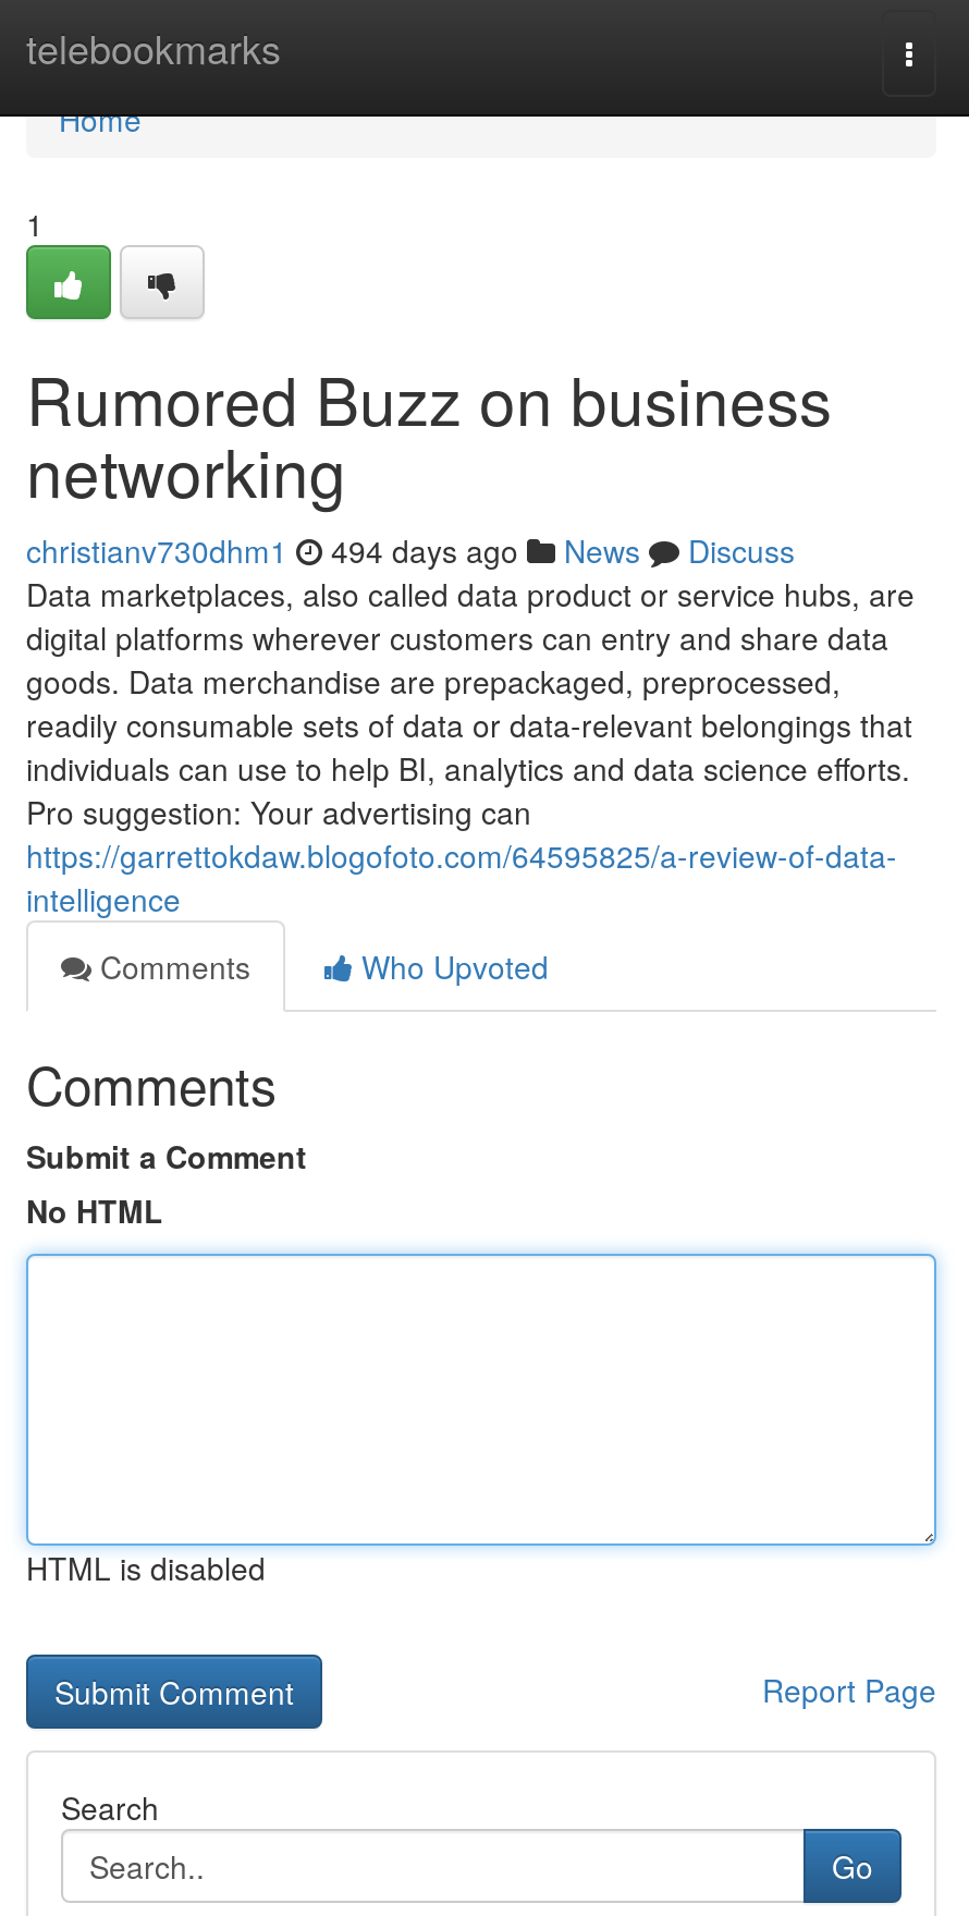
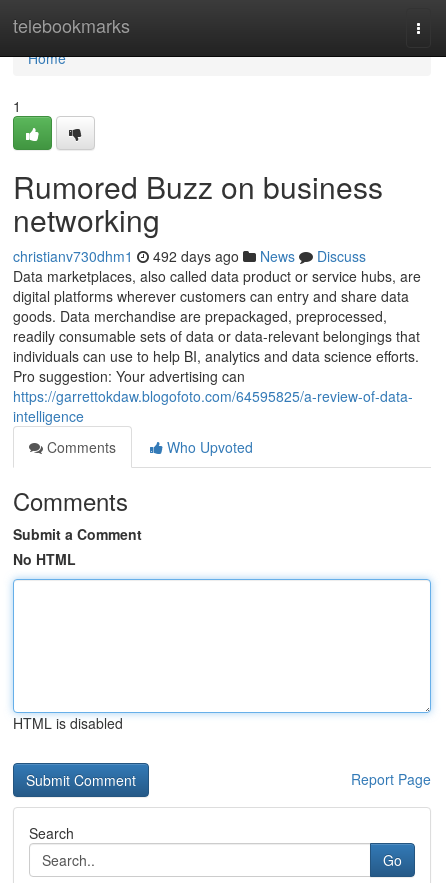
[26,528,795,572] christianv730dhm1 494 days ago News Discuss -> [13,246,366,266] christianv730dhm1 492 days ago News Discuss

